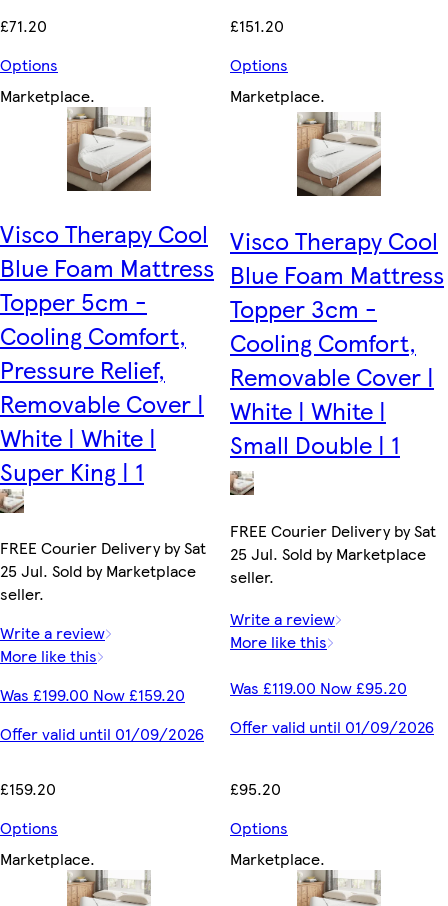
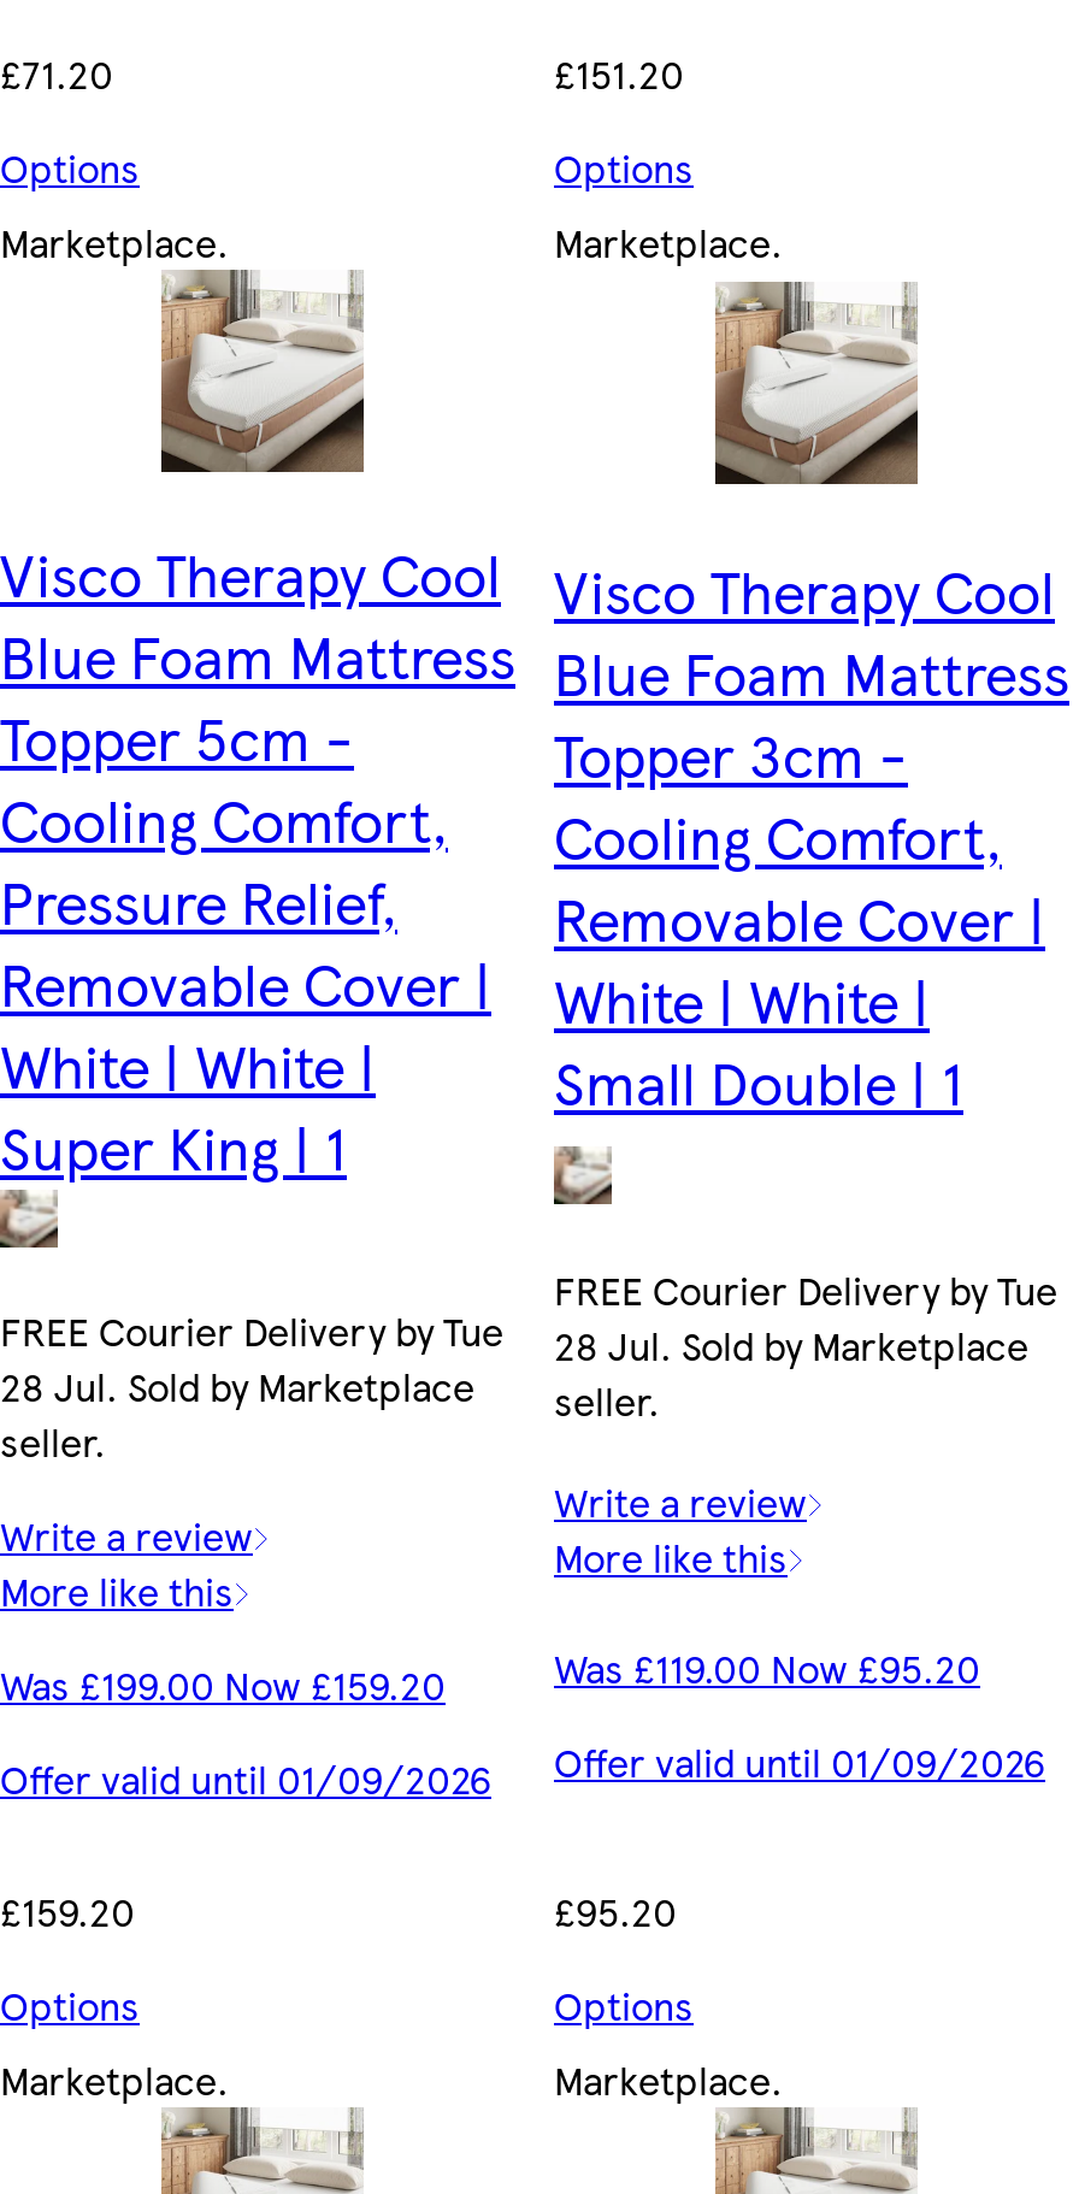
[230,519,436,542] FREE Courier Delivery by Sat -> [554,1261,1057,1317] FREE Courier Delivery by Tue
[0,536,206,559] FREE Courier Delivery by Sat -> [0,1302,503,1358] FREE Courier Delivery by Tue
[230,542,426,565] 25 Jul. Sold by Marketplace -> [554,1317,1028,1372] 28 Jul. Sold by Marketplace
[0,559,196,582] 25 Jul. Sold by Marketplace -> [0,1358,474,1413] 28 Jul. Sold by Marketplace

